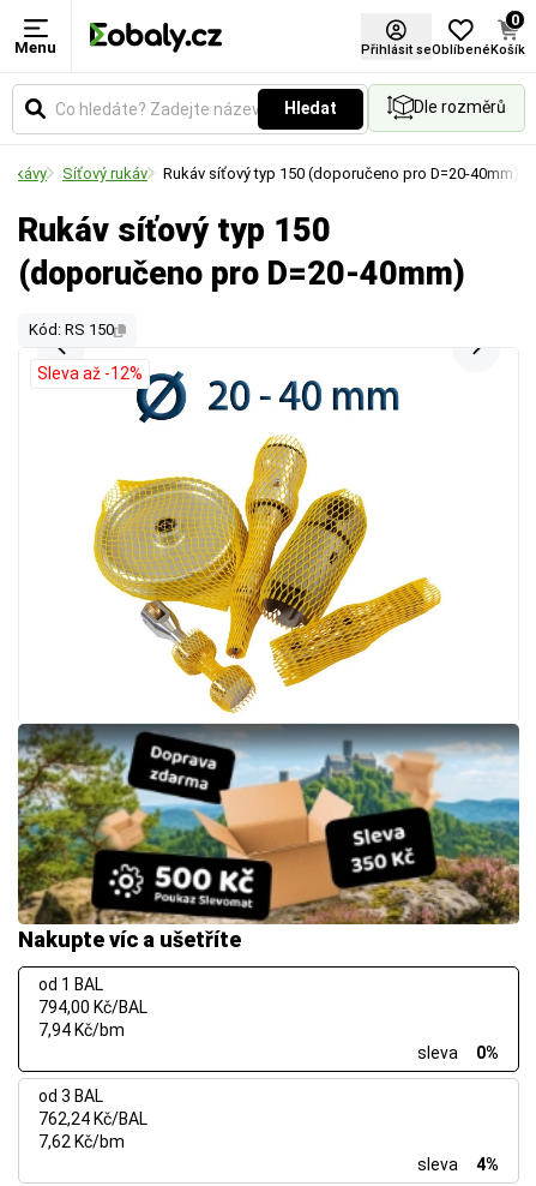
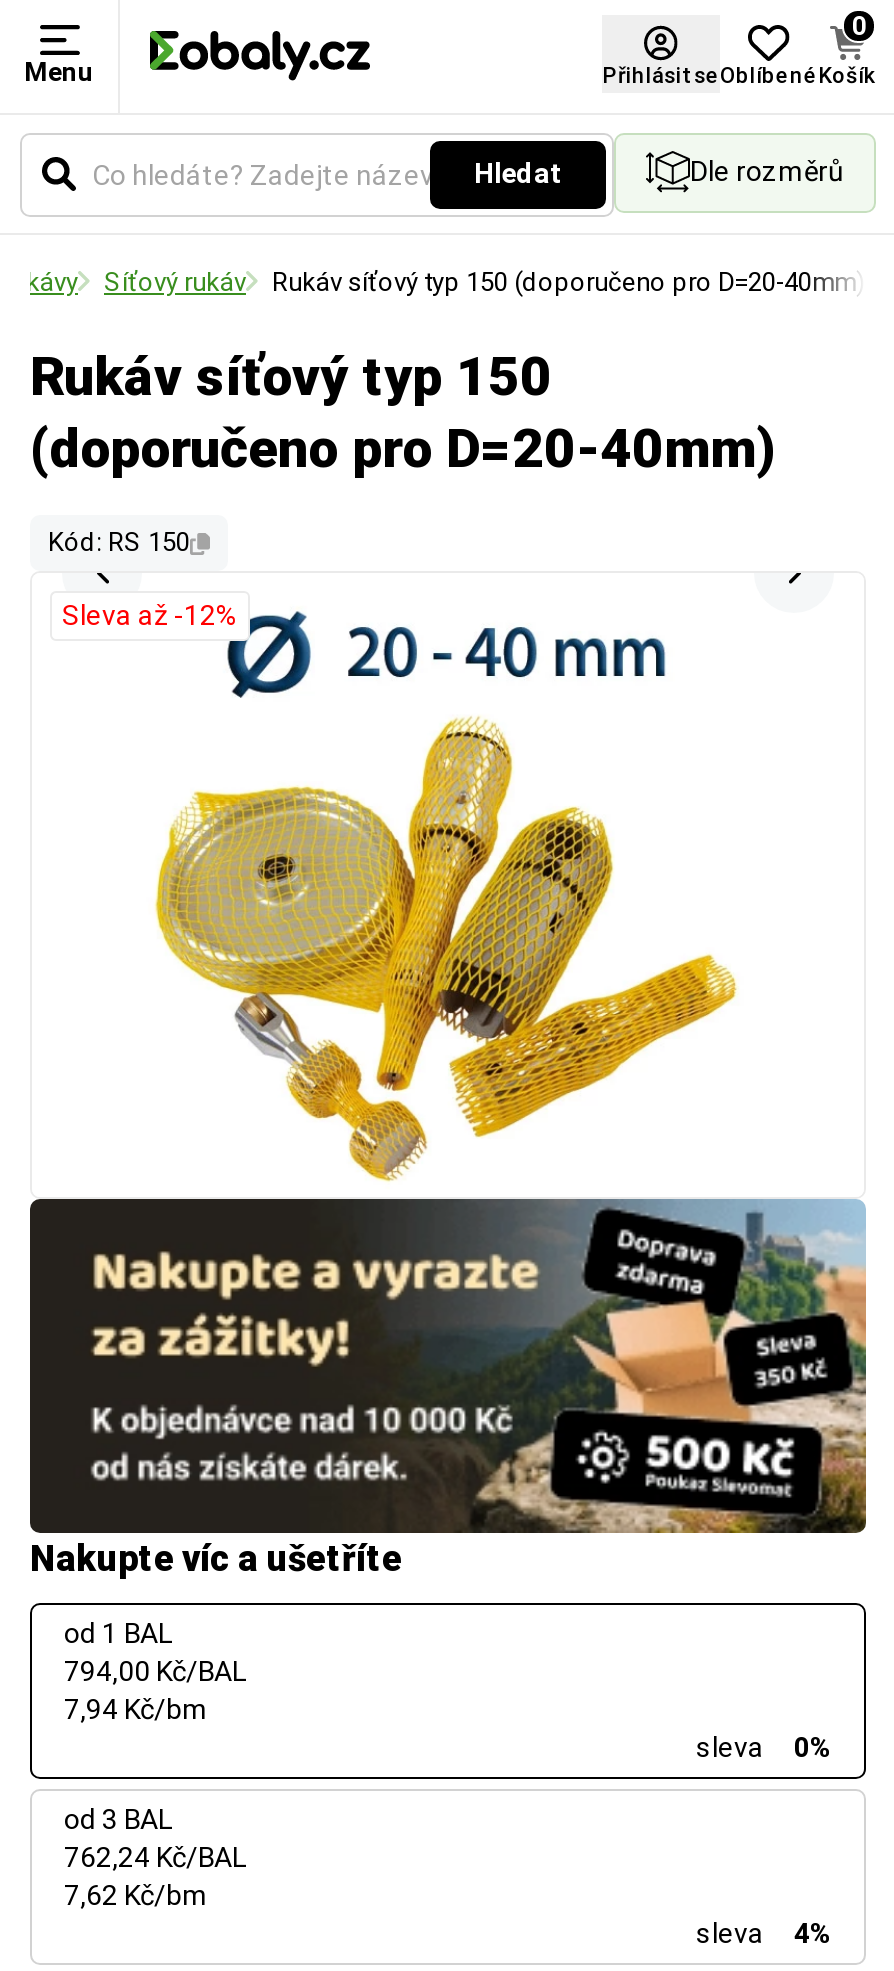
[17,724,520,926] [image] -> [28,1199,868,1535] [image]

